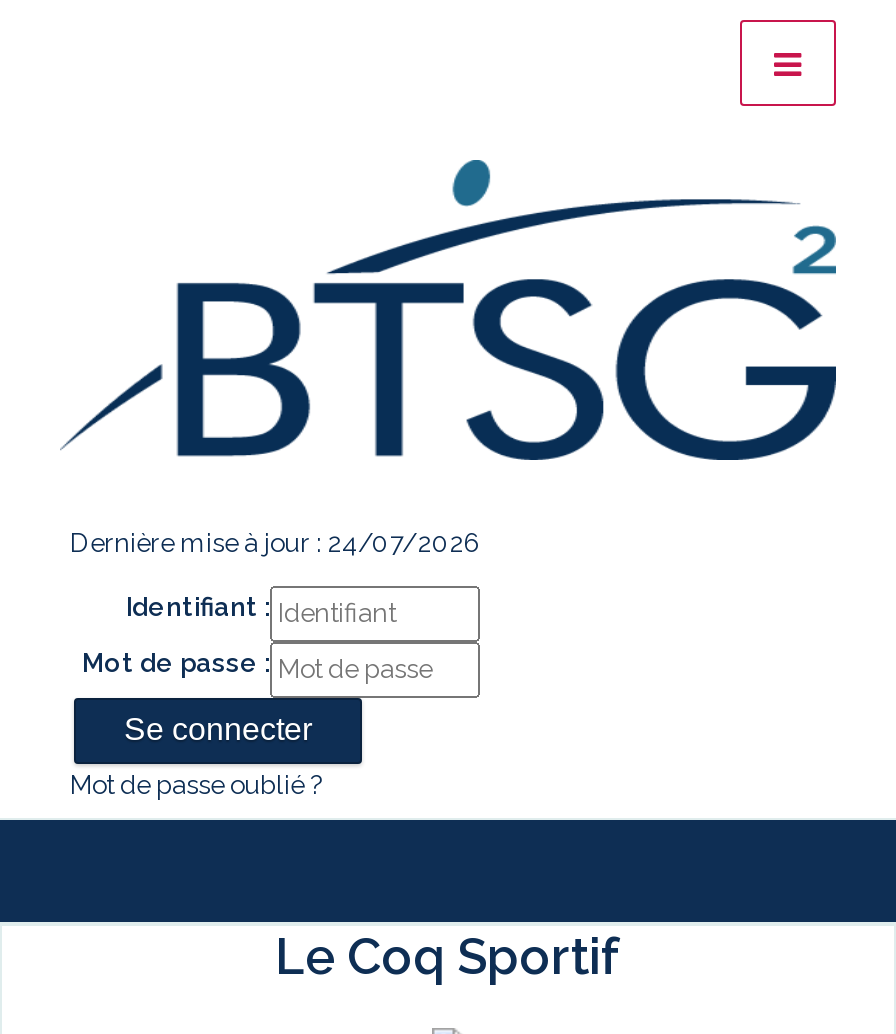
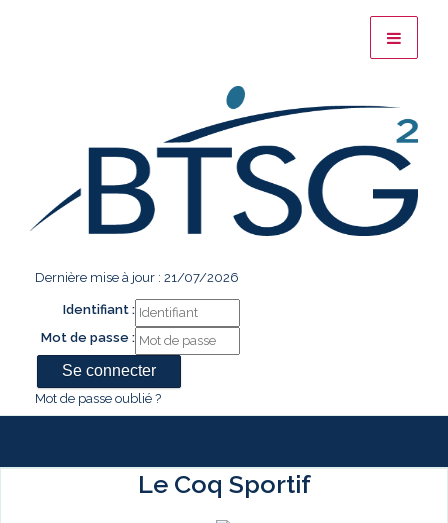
[70,528,482,558] Dernière mise à jour : 24/07/2026 -> [35,270,239,285] Dernière mise à jour : 21/07/2026

